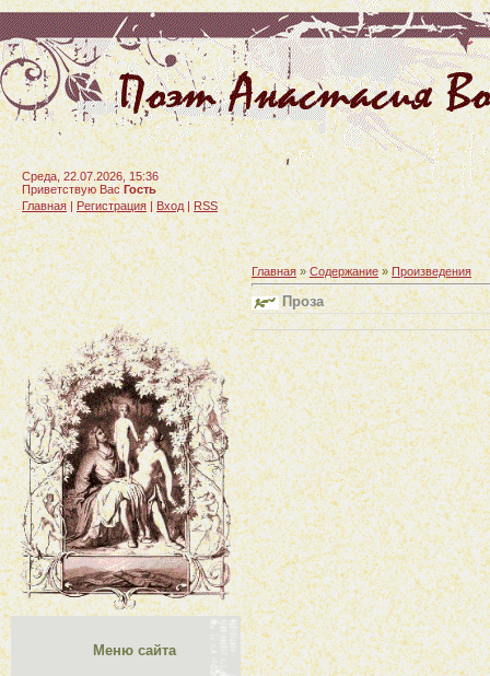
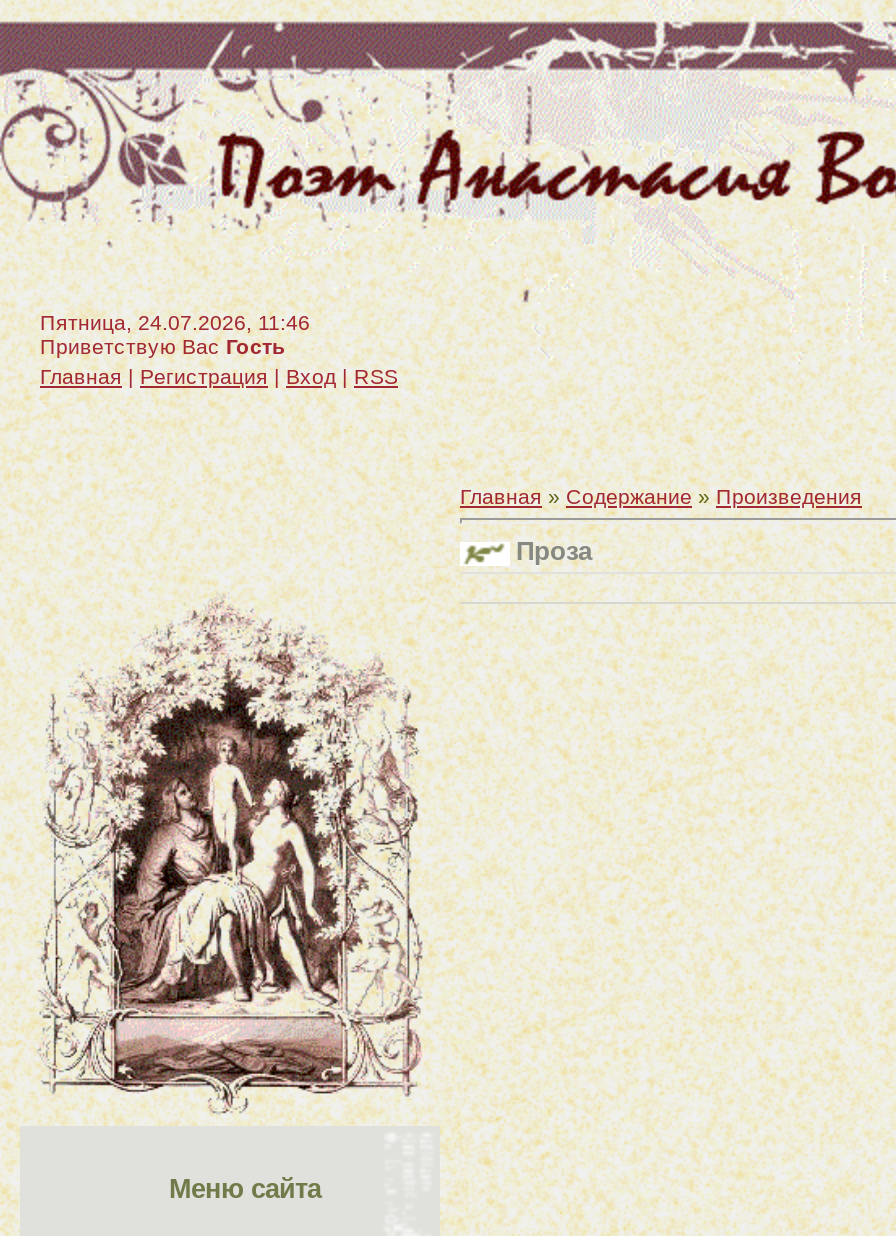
[22,170,159,183] Среда, 22.07.2026, 15:36 -> [40,310,310,334] Пятница, 24.07.2026, 11:46

